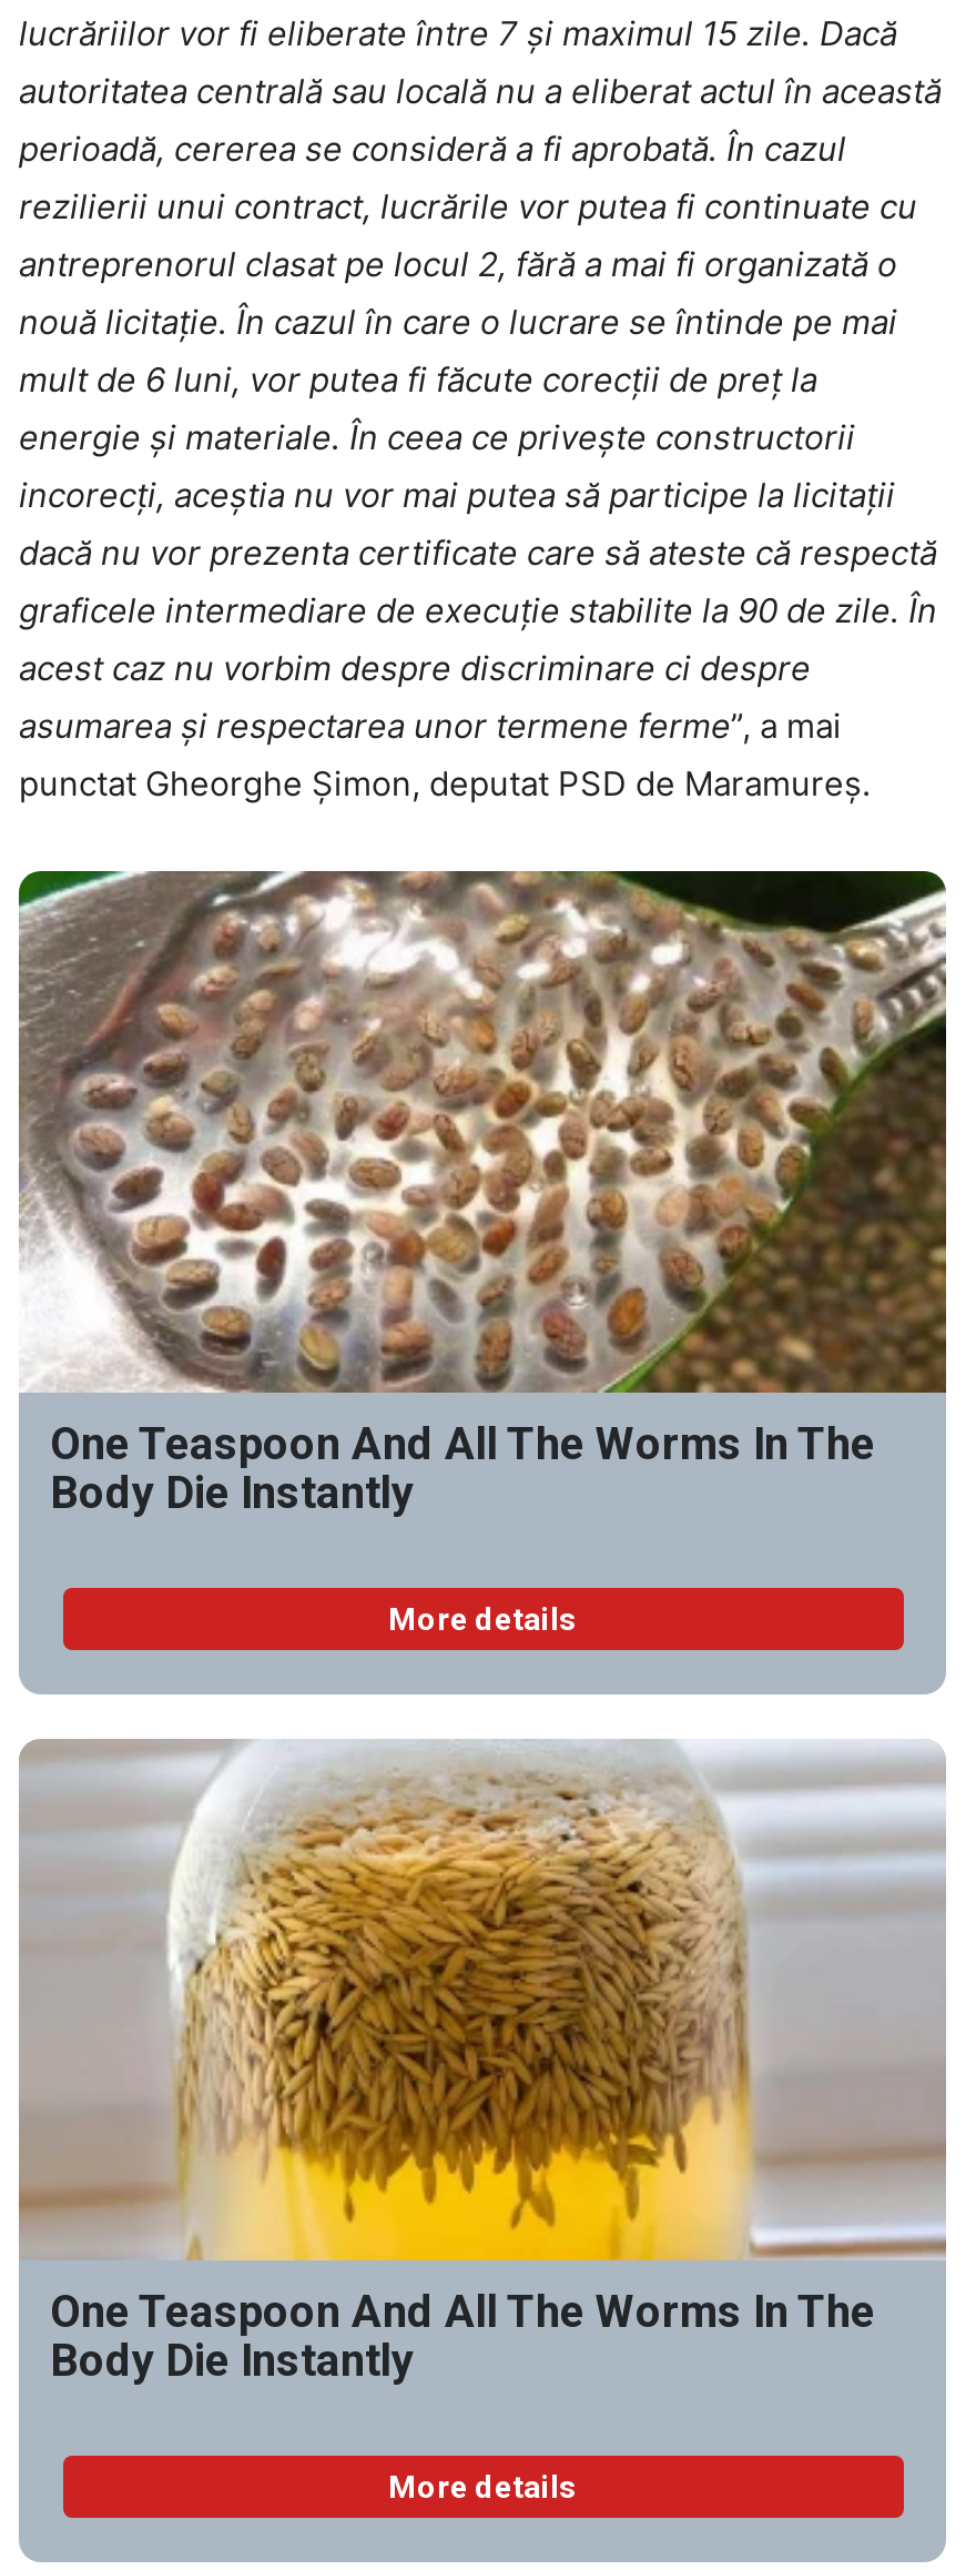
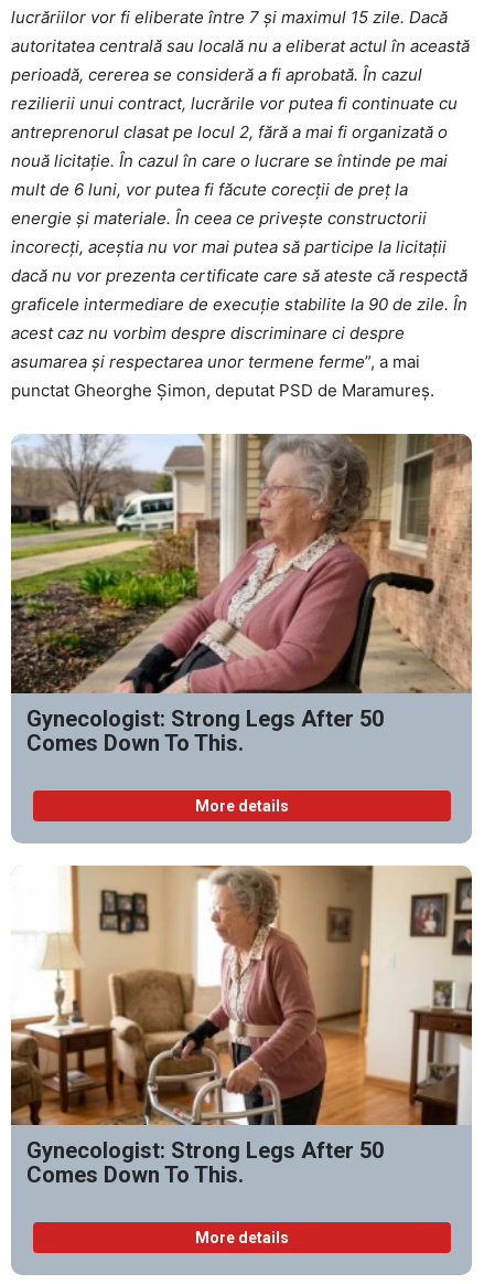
[17,869,948,1519] [image] | One Teaspoon And All The Worms In The | Body Die Instantly -> [10,433,473,756] [image] | Gynecologist: Strong Legs After 50 | Comes Down To This.
[19,1739,946,2387] [image] | One Teaspoon And All The Worms In The | Body Die Instantly -> [11,864,473,1188] [image] | Gynecologist: Strong Legs After 50 | Comes Down To This.

